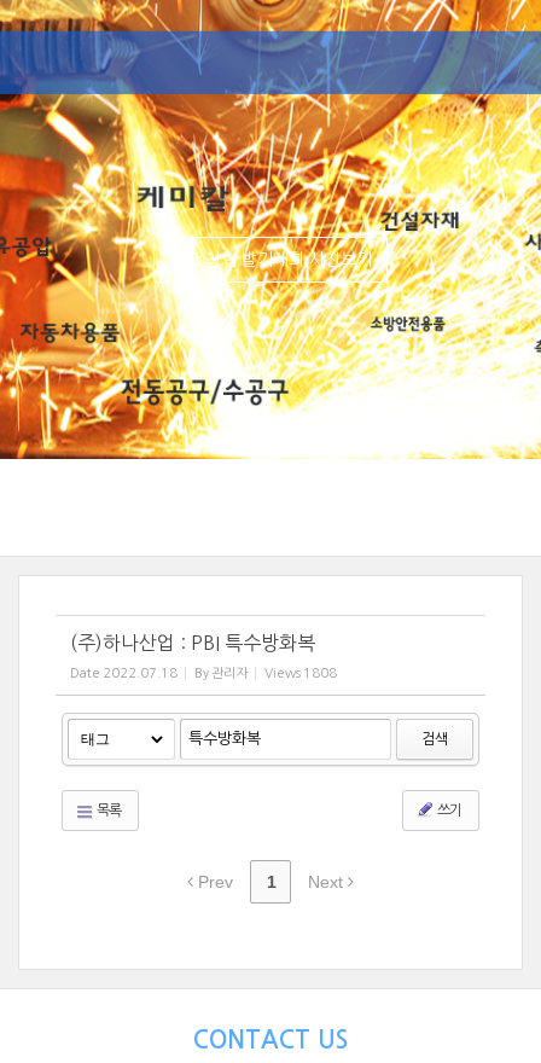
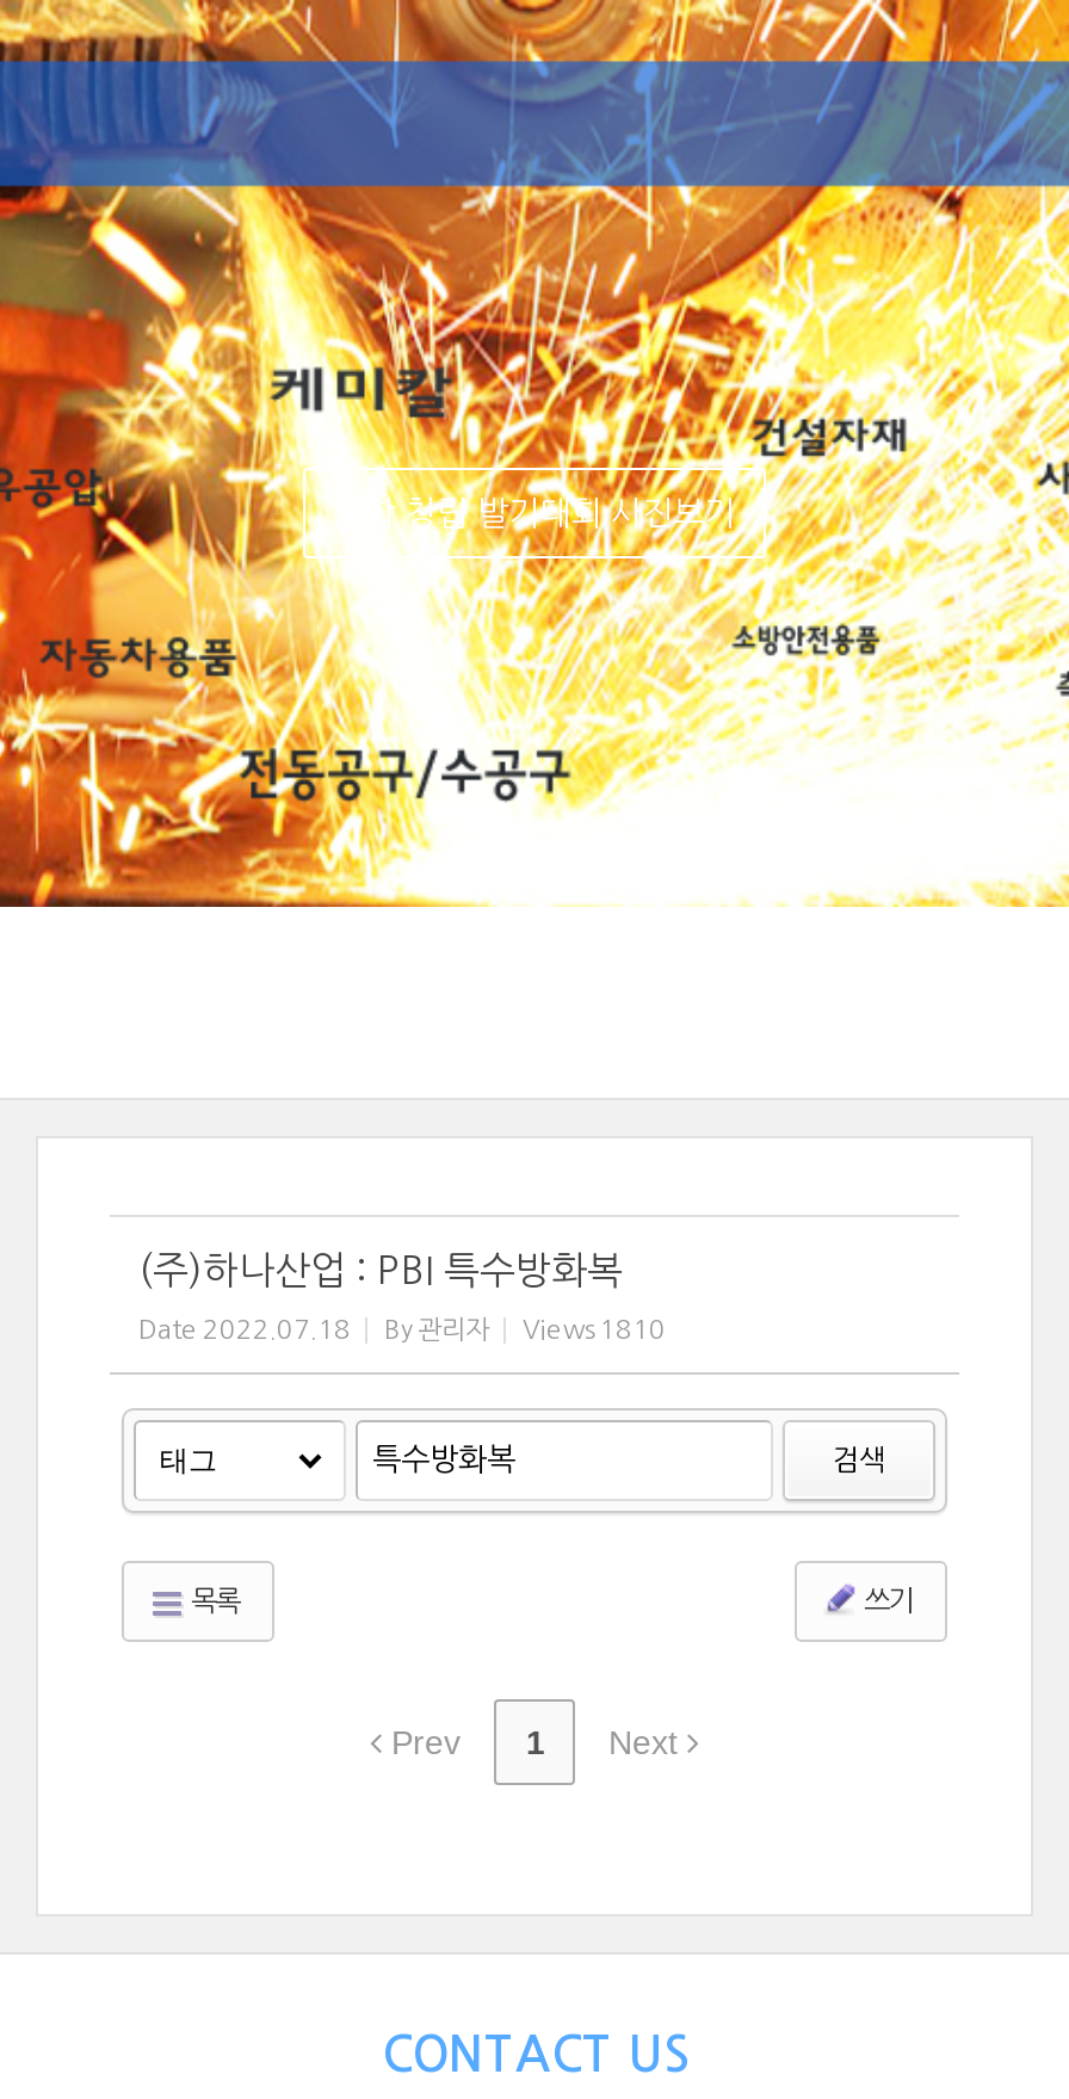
[70,667,337,680] Date 2022.07.18 By 관리자 Views 1808 -> [138,1317,666,1344] Date 2022.07.18 By 관리자 Views 1810

